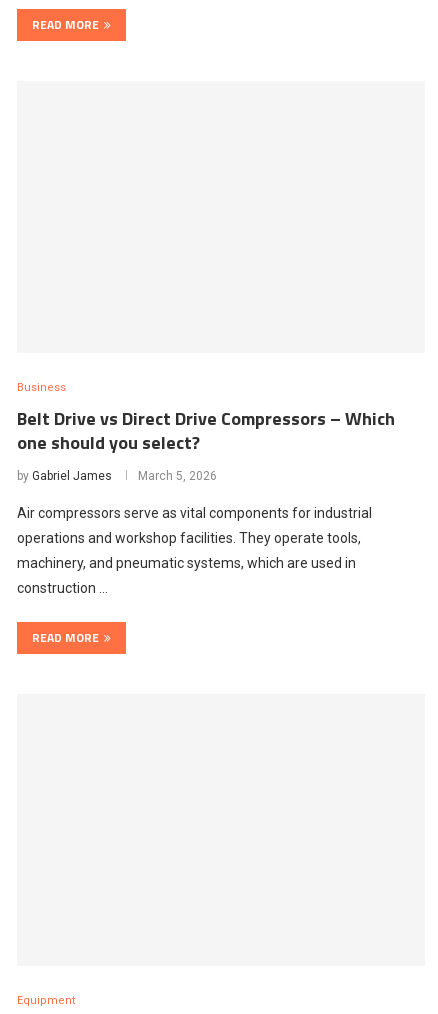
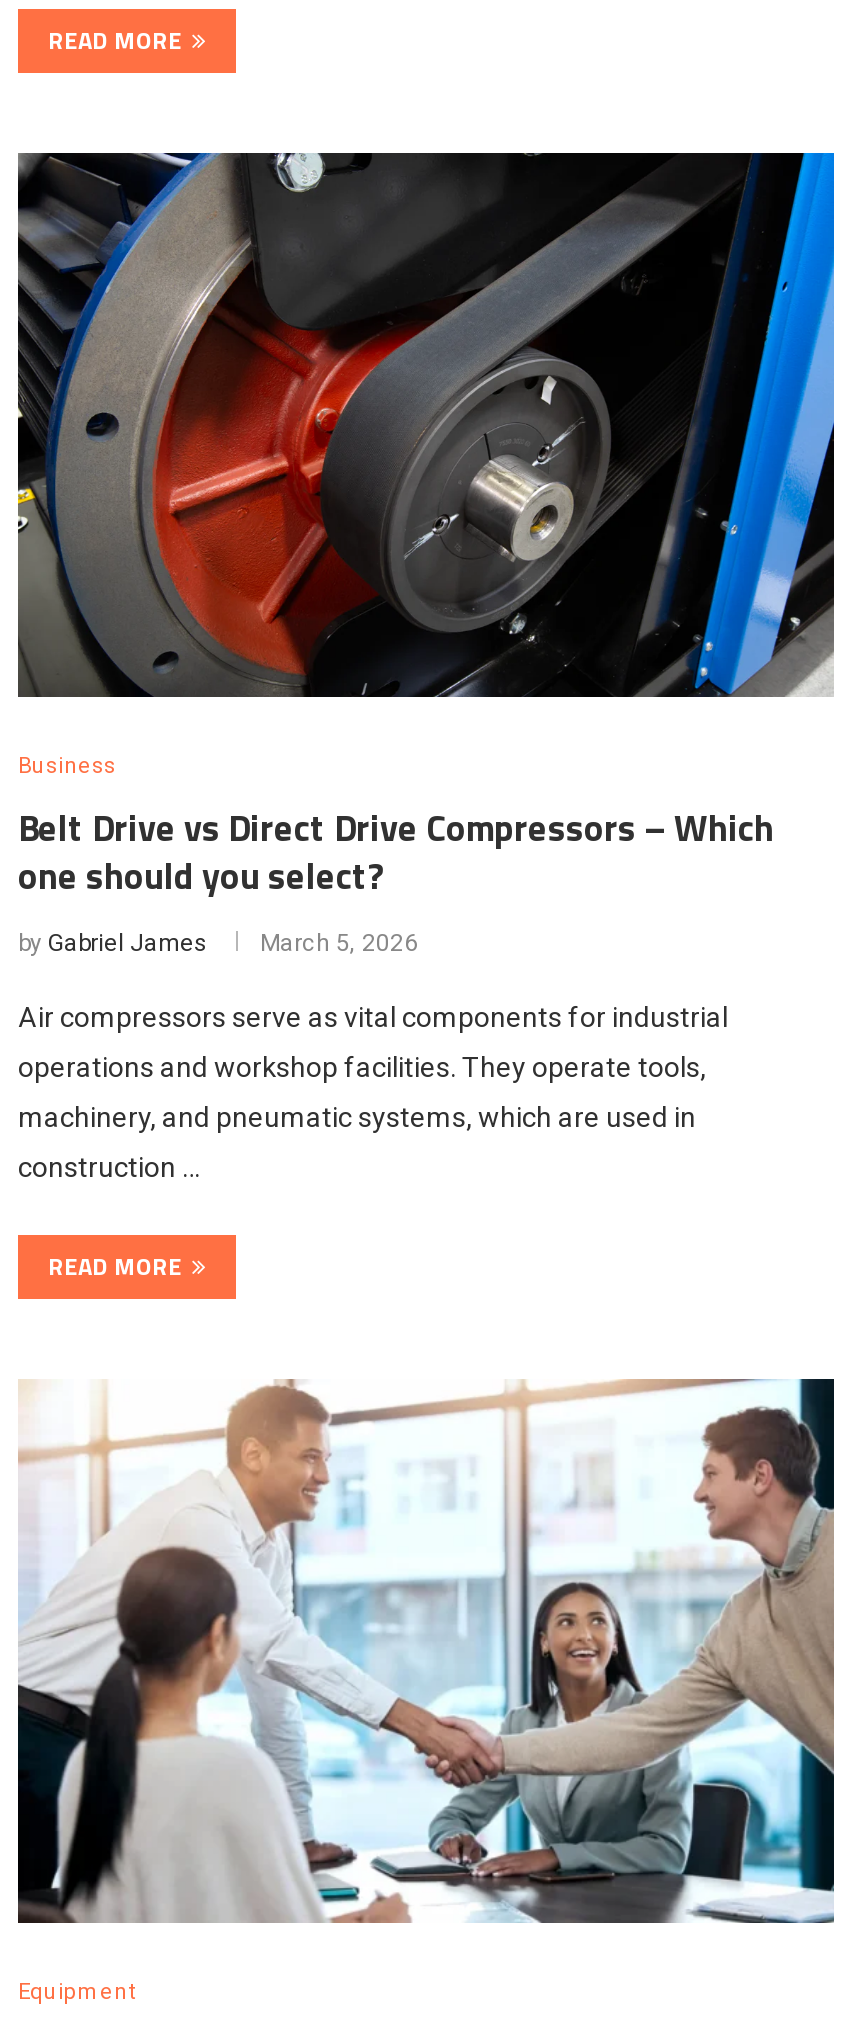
none -> [16,151,836,699] [image]
none -> [16,1377,836,1925] [image]

